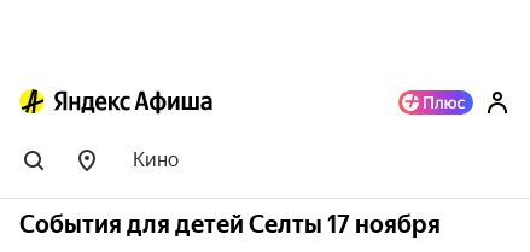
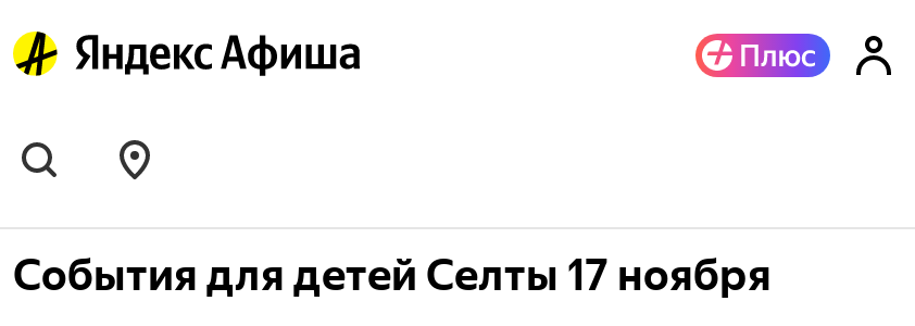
[133,148,179,171] Кино -> none

